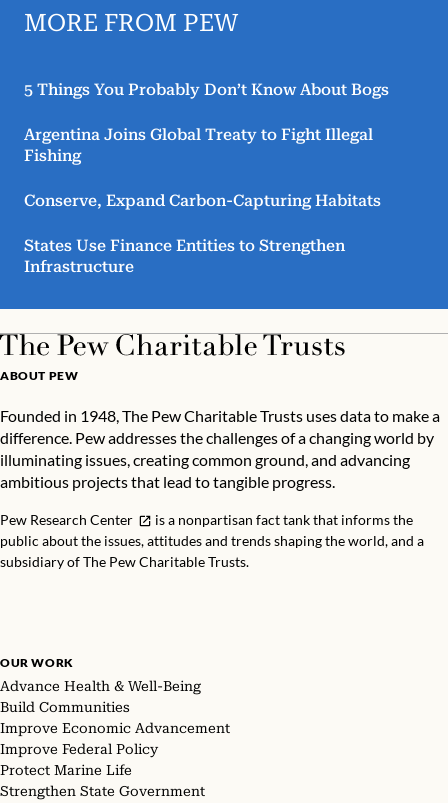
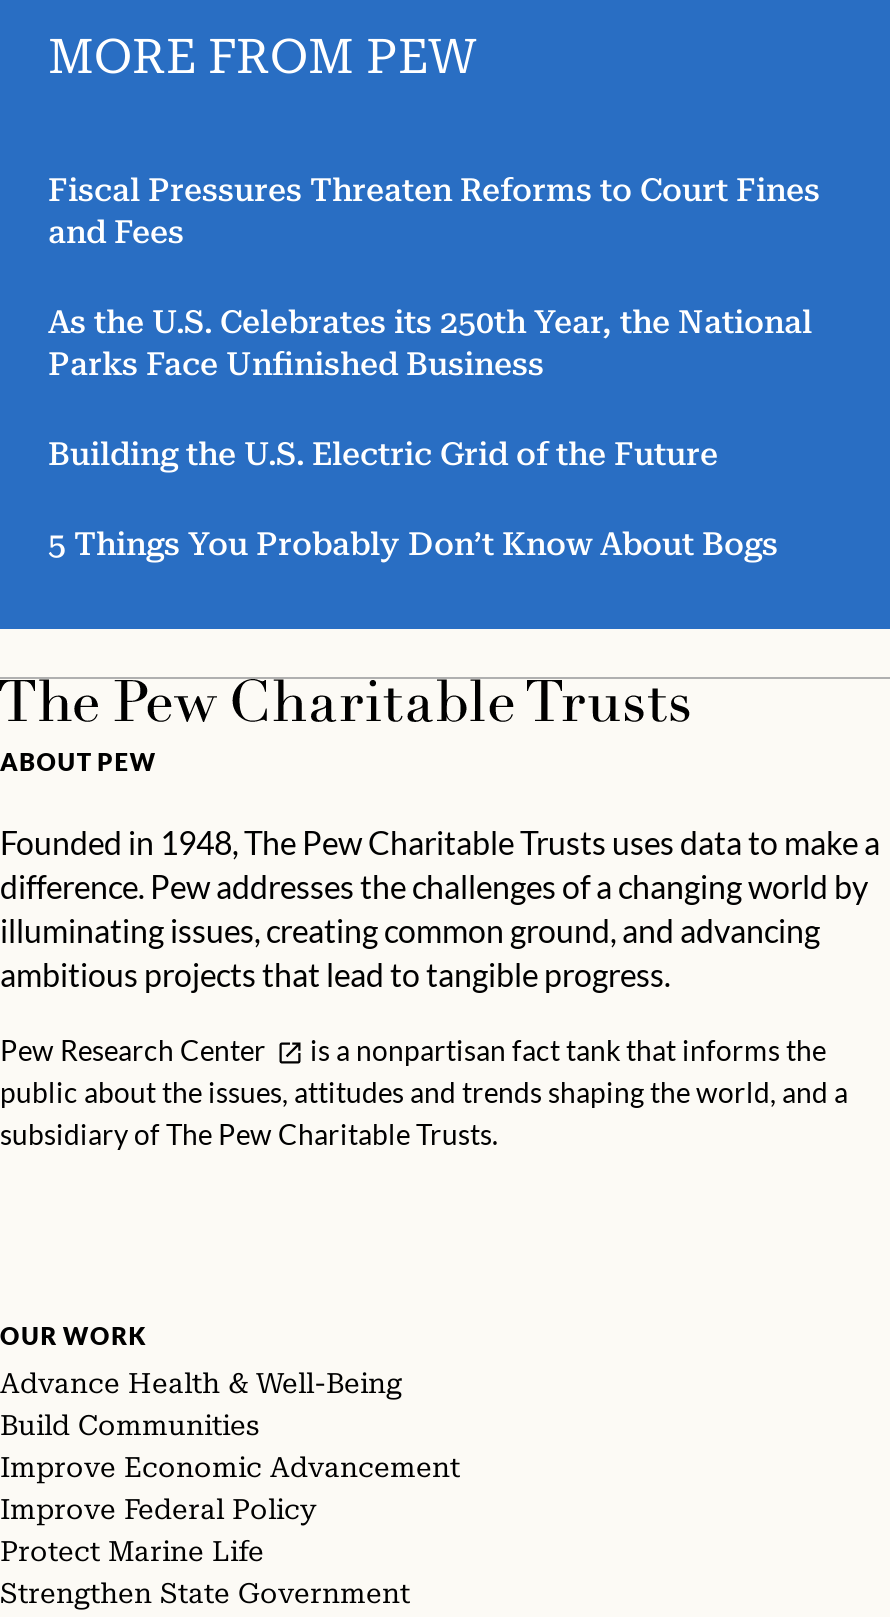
none -> [48,171,820,473] Fiscal Pressures Threaten Reforms to Court Fines | and Fees | As the U.S. Celebrates its 250th Year, the National | Parks Face Unfinished Business | Building the U.S. Electric Grid of the Future
moved [24,80,389,99] -> [48,525,778,563]: 5 Things You Probably Don’t Know About Bogs
[24,125,381,276] Argentina Joins Global Treaty to Fight Illegal | Fishing | Conserve, Expand Carbon-Capturing Habitats | States Use Finance Entities to Strengthen | Infrastructure -> none

